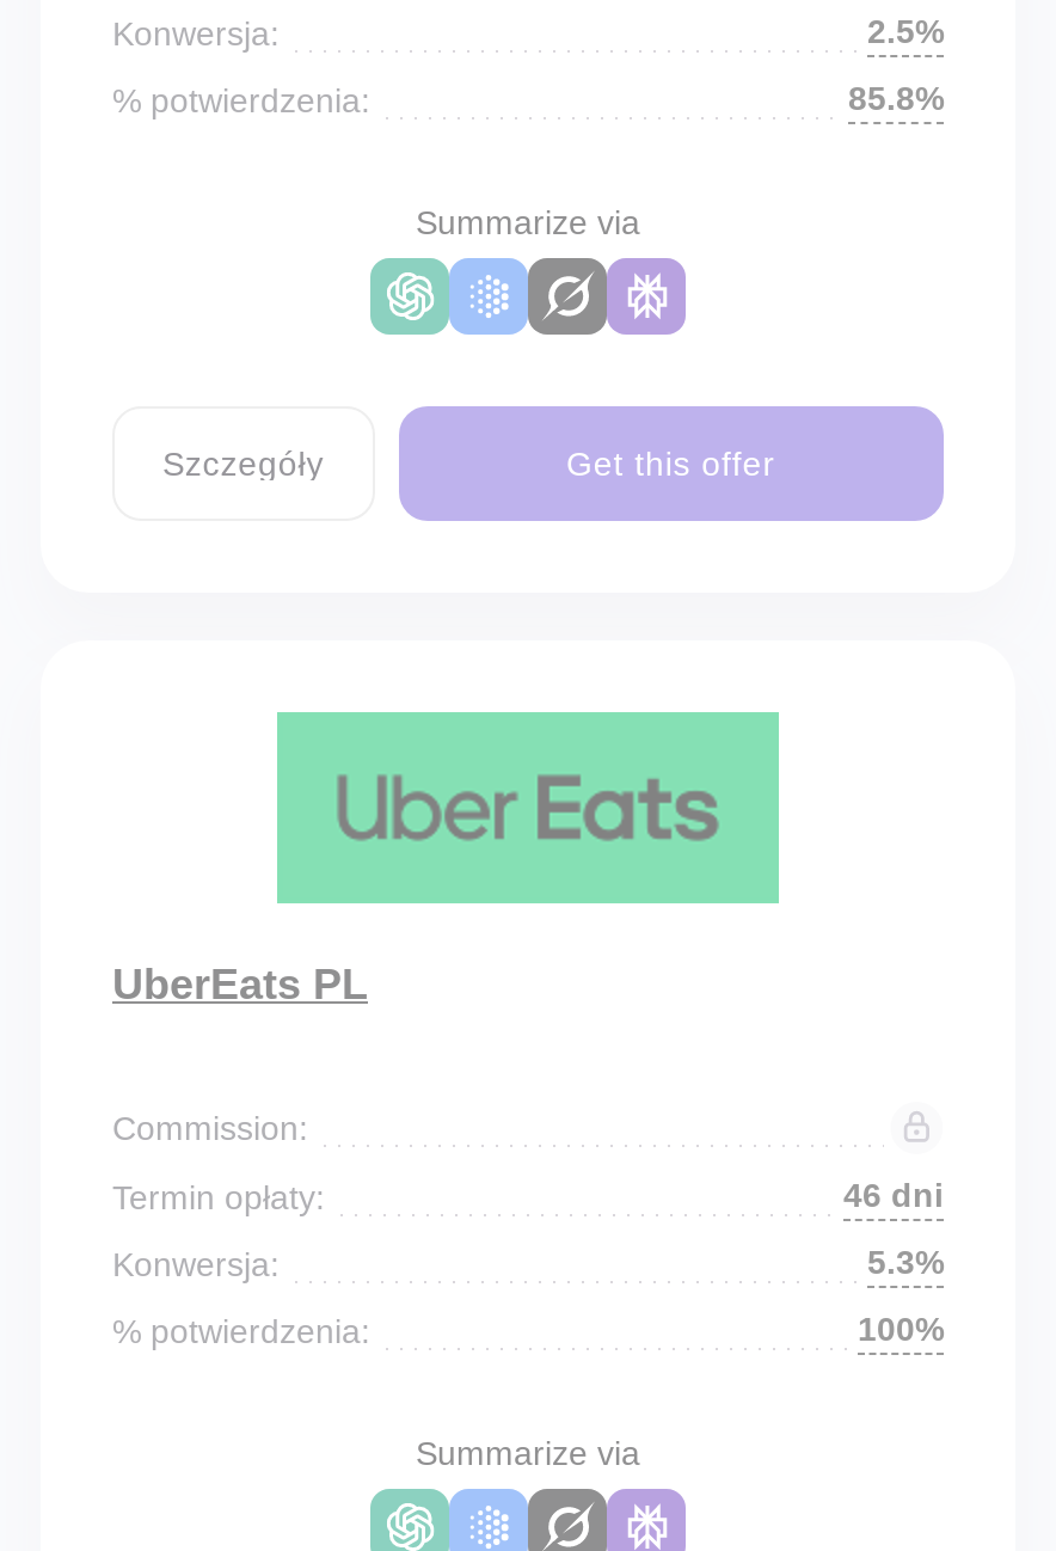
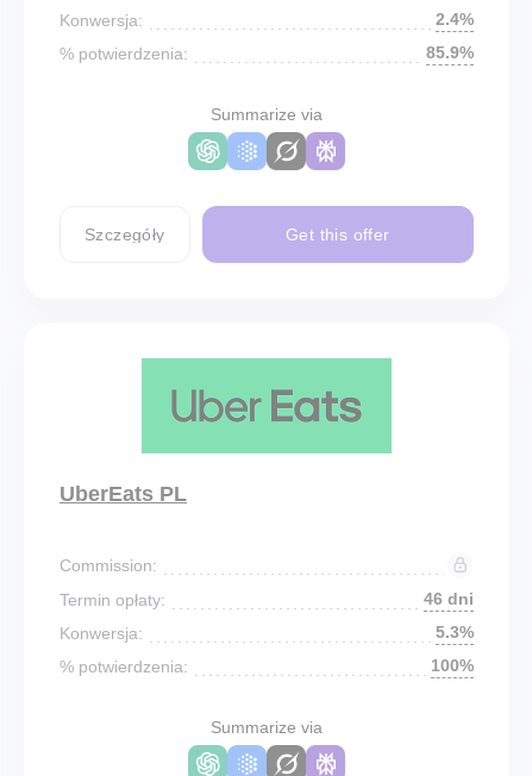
[867,12,944,50] 2.5% -> [436,10,474,29] 2.4%
[848,79,944,117] 85.8% -> [426,43,474,62] 85.9%

